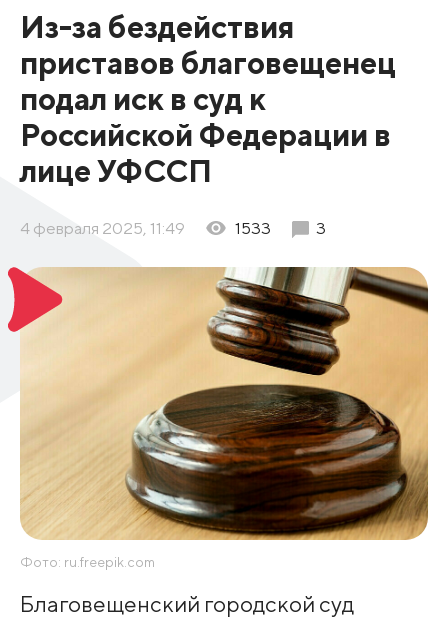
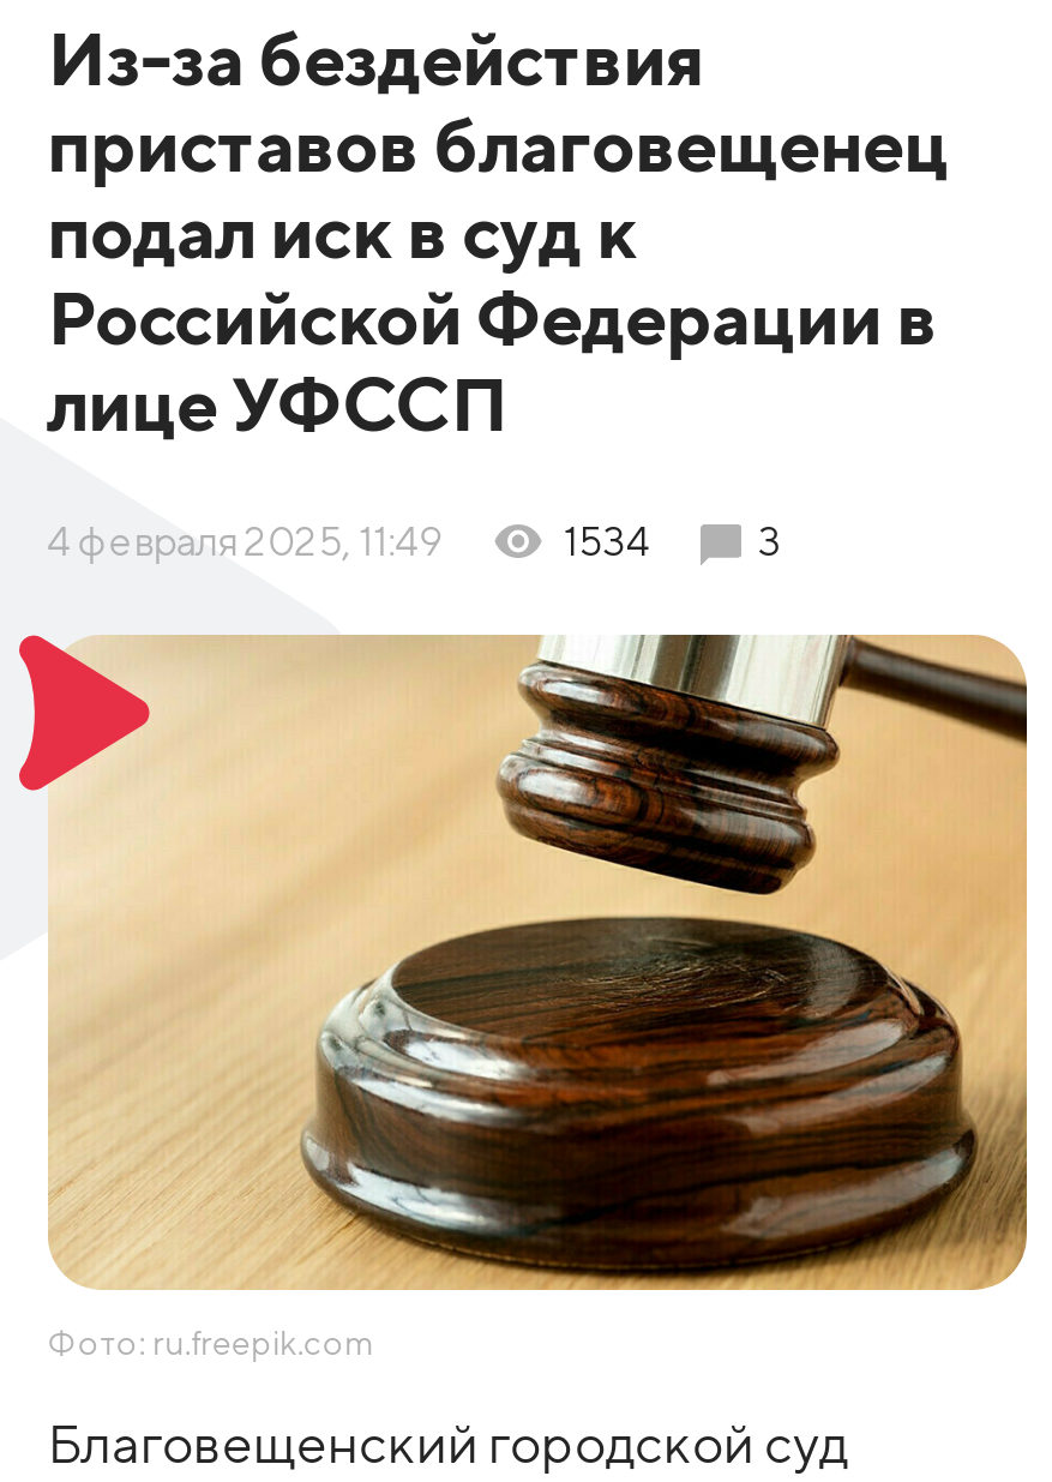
[235,218,271,238] 1533 -> [564,518,650,566] 1534

